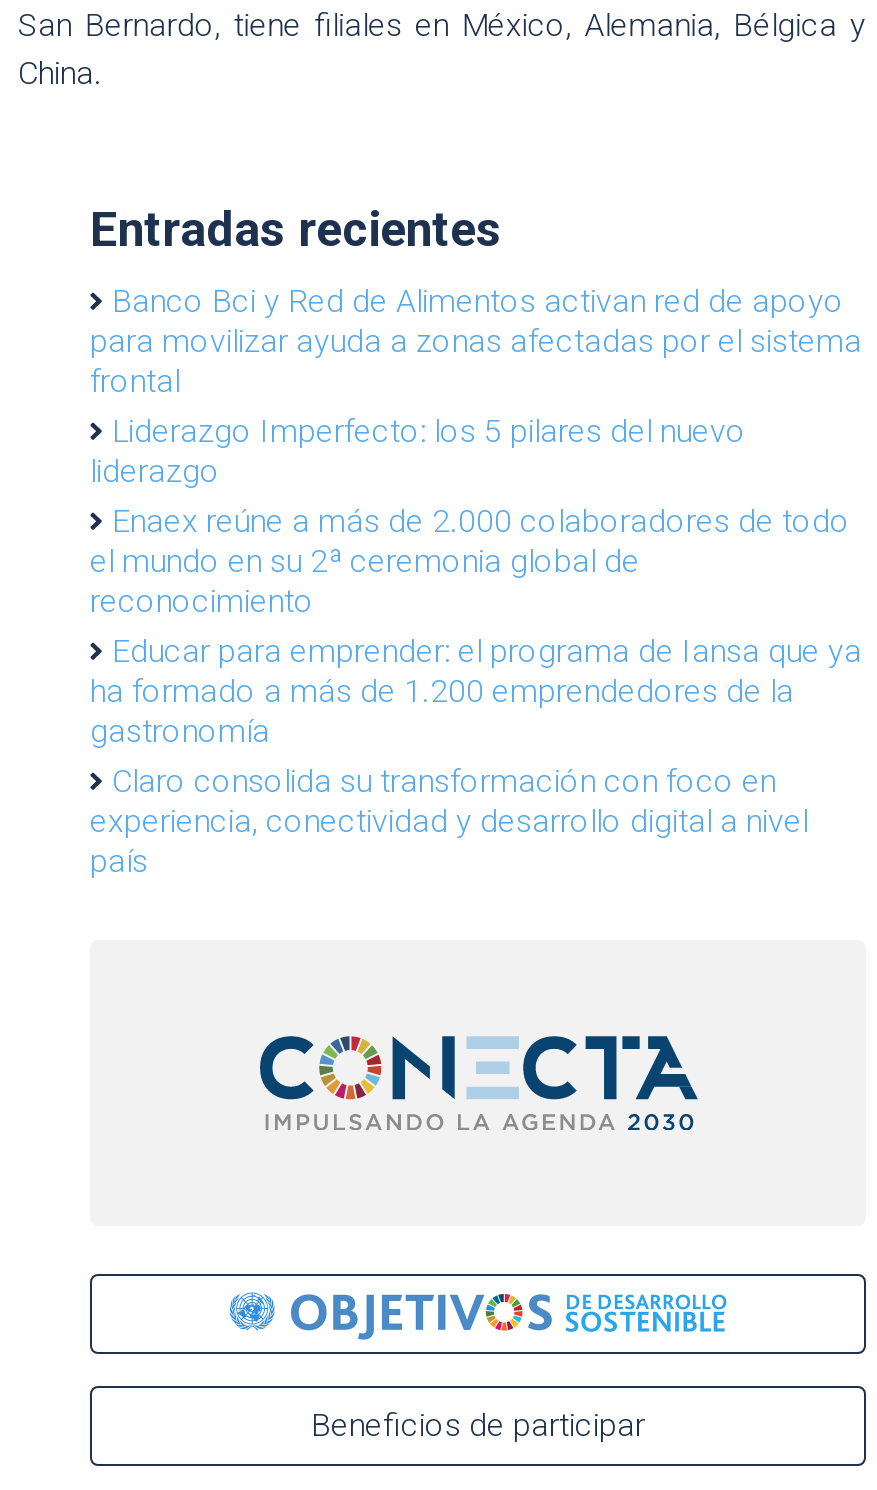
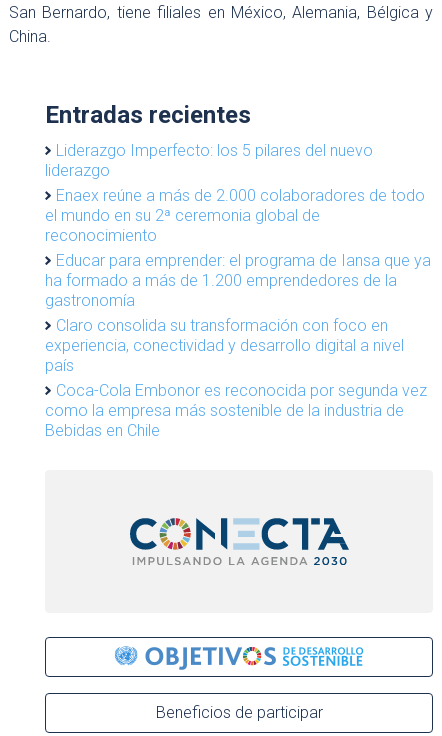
[90,282,862,400] Banco Bci y Red de Alimentos activan red de apoyo | para movilizar ayuda a zonas afectadas por el sistema | frontal -> none
moved [90,412,862,880] -> [45,141,431,375]: Liderazgo Imperfecto: los 5 pilares del nuevo | liderazgo | Enaex reúne a más de 2.000 colaboradores de todo | ... | experiencia, conectividad y desarrollo digital a nivel | país
none -> [45,381,427,440] Coca-Cola Embonor es reconocida por segunda vez | como la empresa más sostenible de la industria de | Bebidas en Chile

